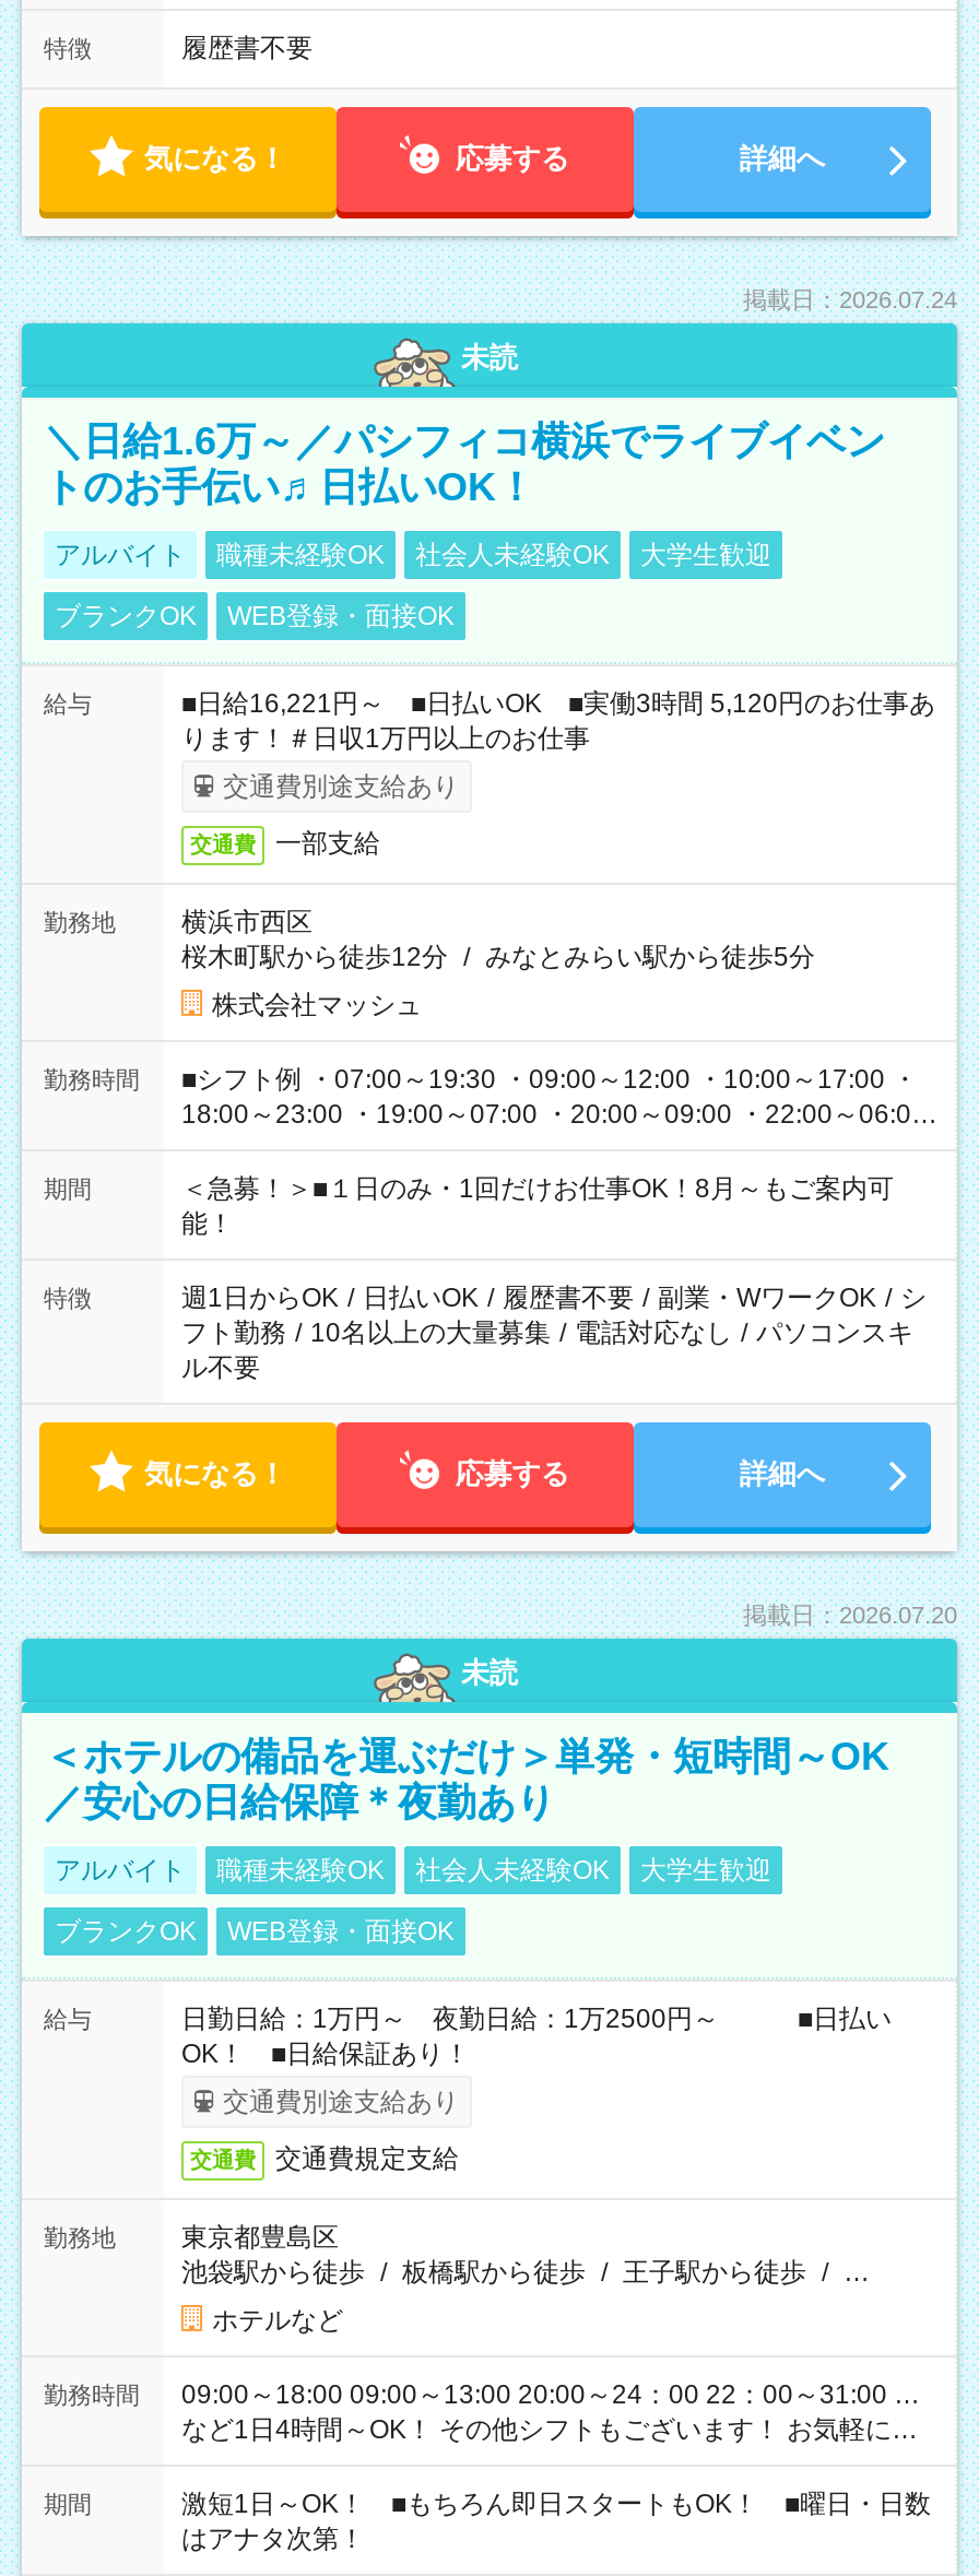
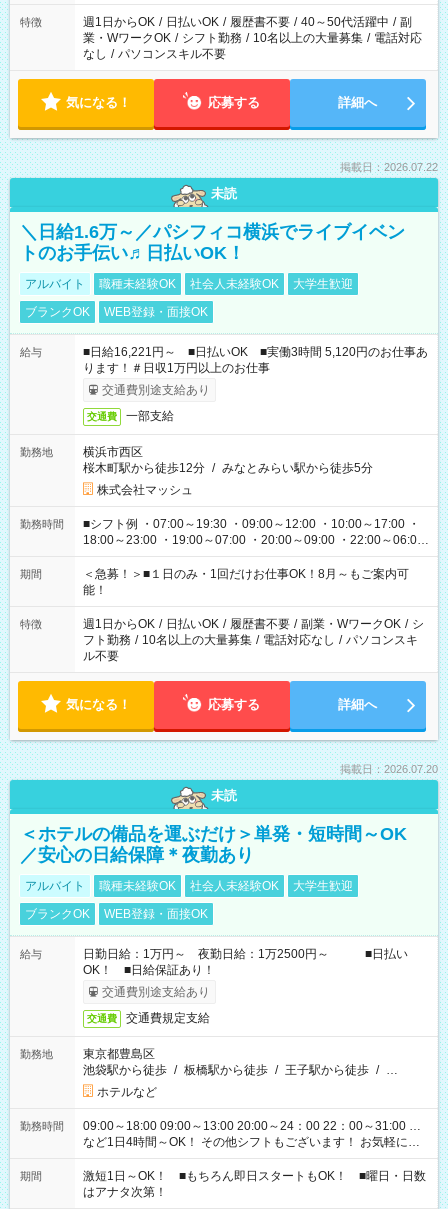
[181,33,312,63] 履歴書不要 -> [83,15,422,61] 週1日からOK / 日払いOK / 履歴書不要 / 40～50代活躍中 / 副 | 業・WワークOK / シフト勤務 / 10名以上の大量募集 / 電話対応 | なし / パソコンスキル不要
[743,286,957,312] 掲載日：2026.07.24 -> [340,161,438,173] 掲載日：2026.07.22

